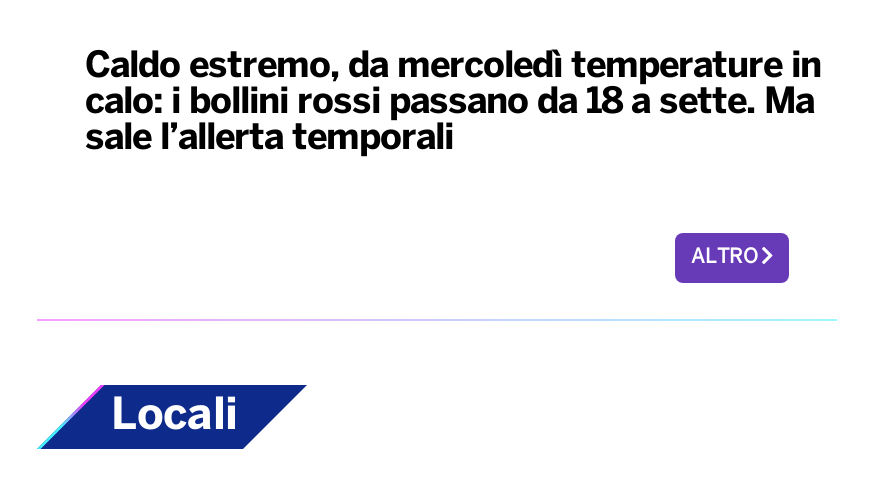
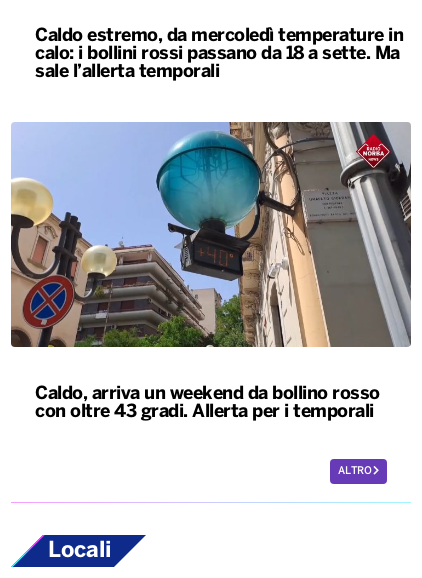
none -> [10,121,412,421] [image] | Caldo, arriva un weekend da bollino rosso | con oltre 43 gradi. Allerta per i temporali

